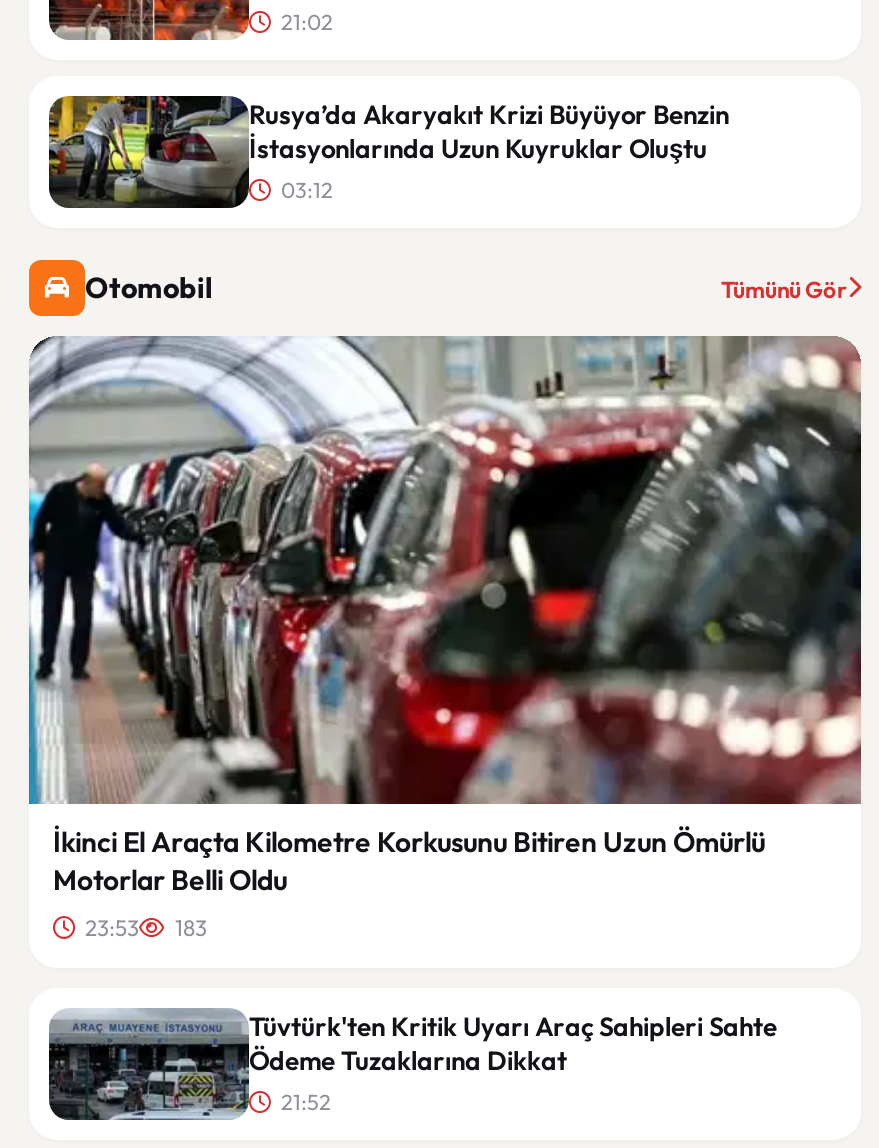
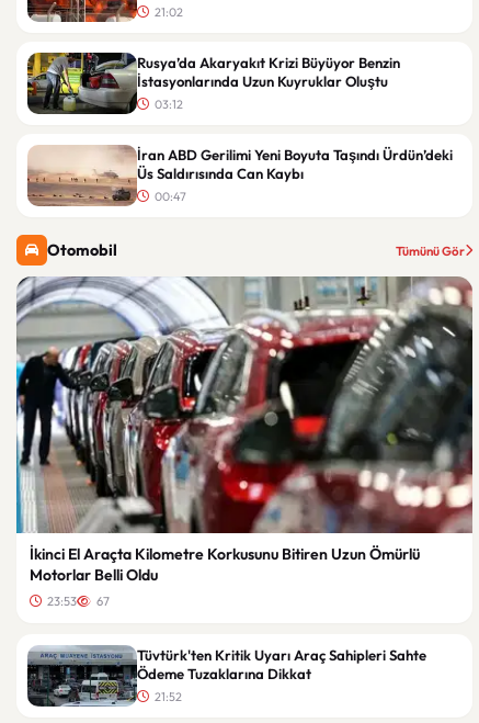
none -> [27,145,453,206] [image] | İran ABD Gerilimi Yeni Boyuta Taşındı Ürdün’deki | Üs Saldırısında Can Kaybı | 00:47
[81,914,207,942] 23:53 183 -> [45,594,110,609] 23:53 67

